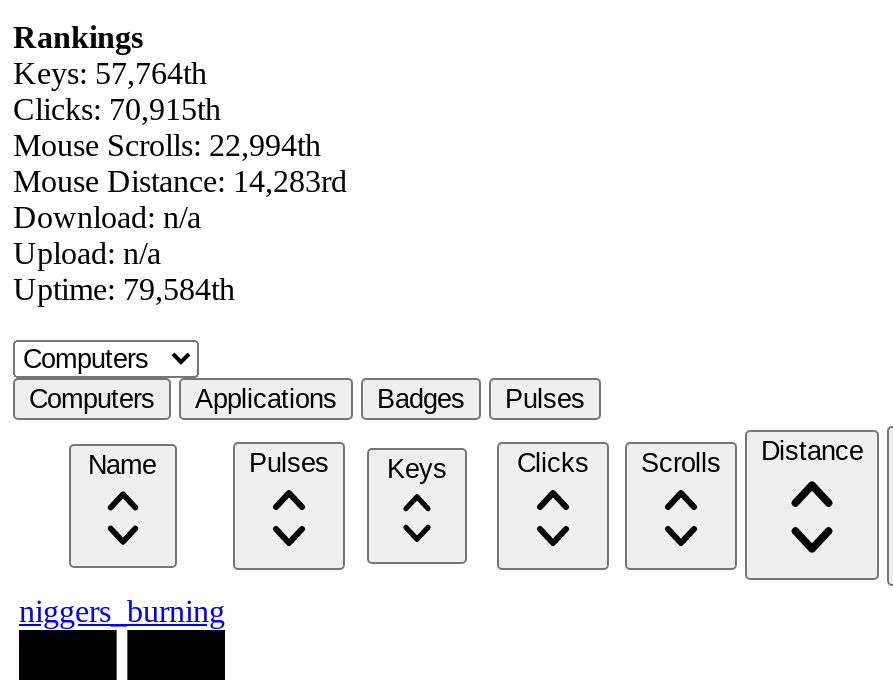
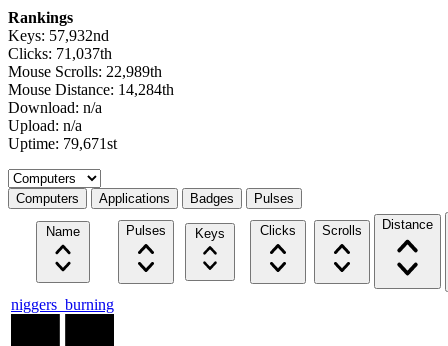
[13,55,207,89] Keys: 57,764th -> [8,27,109,44] Keys: 57,932nd
[13,91,221,125] Clicks: 70,915th -> [8,45,112,62] Clicks: 71,037th
[13,127,321,161] Mouse Scrolls: 22,994th -> [8,63,162,80] Mouse Scrolls: 22,989th
[13,163,347,197] Mouse Distance: 14,283rd -> [8,81,174,98] Mouse Distance: 14,284th
[13,271,235,305] Uptime: 79,584th -> [8,135,117,152] Uptime: 79,671st

